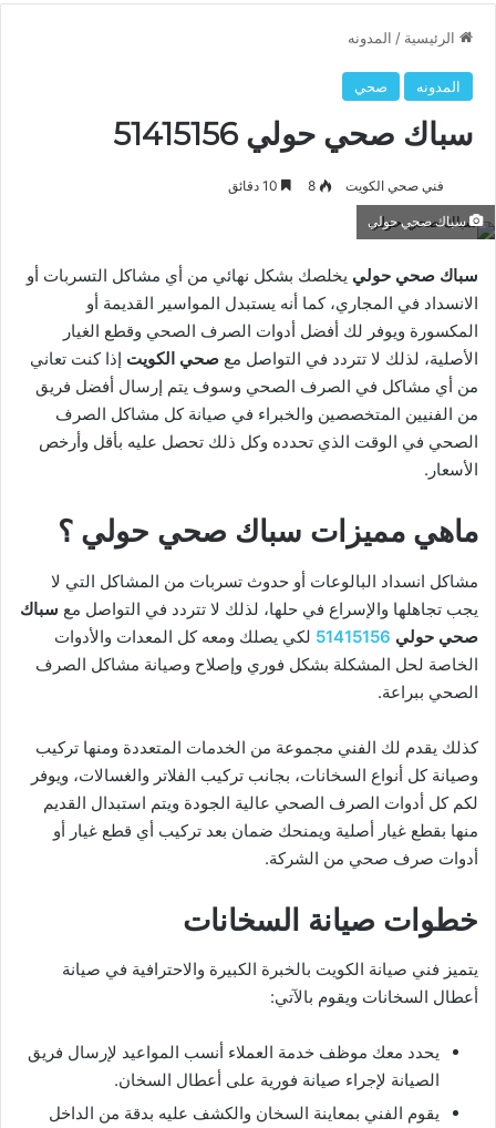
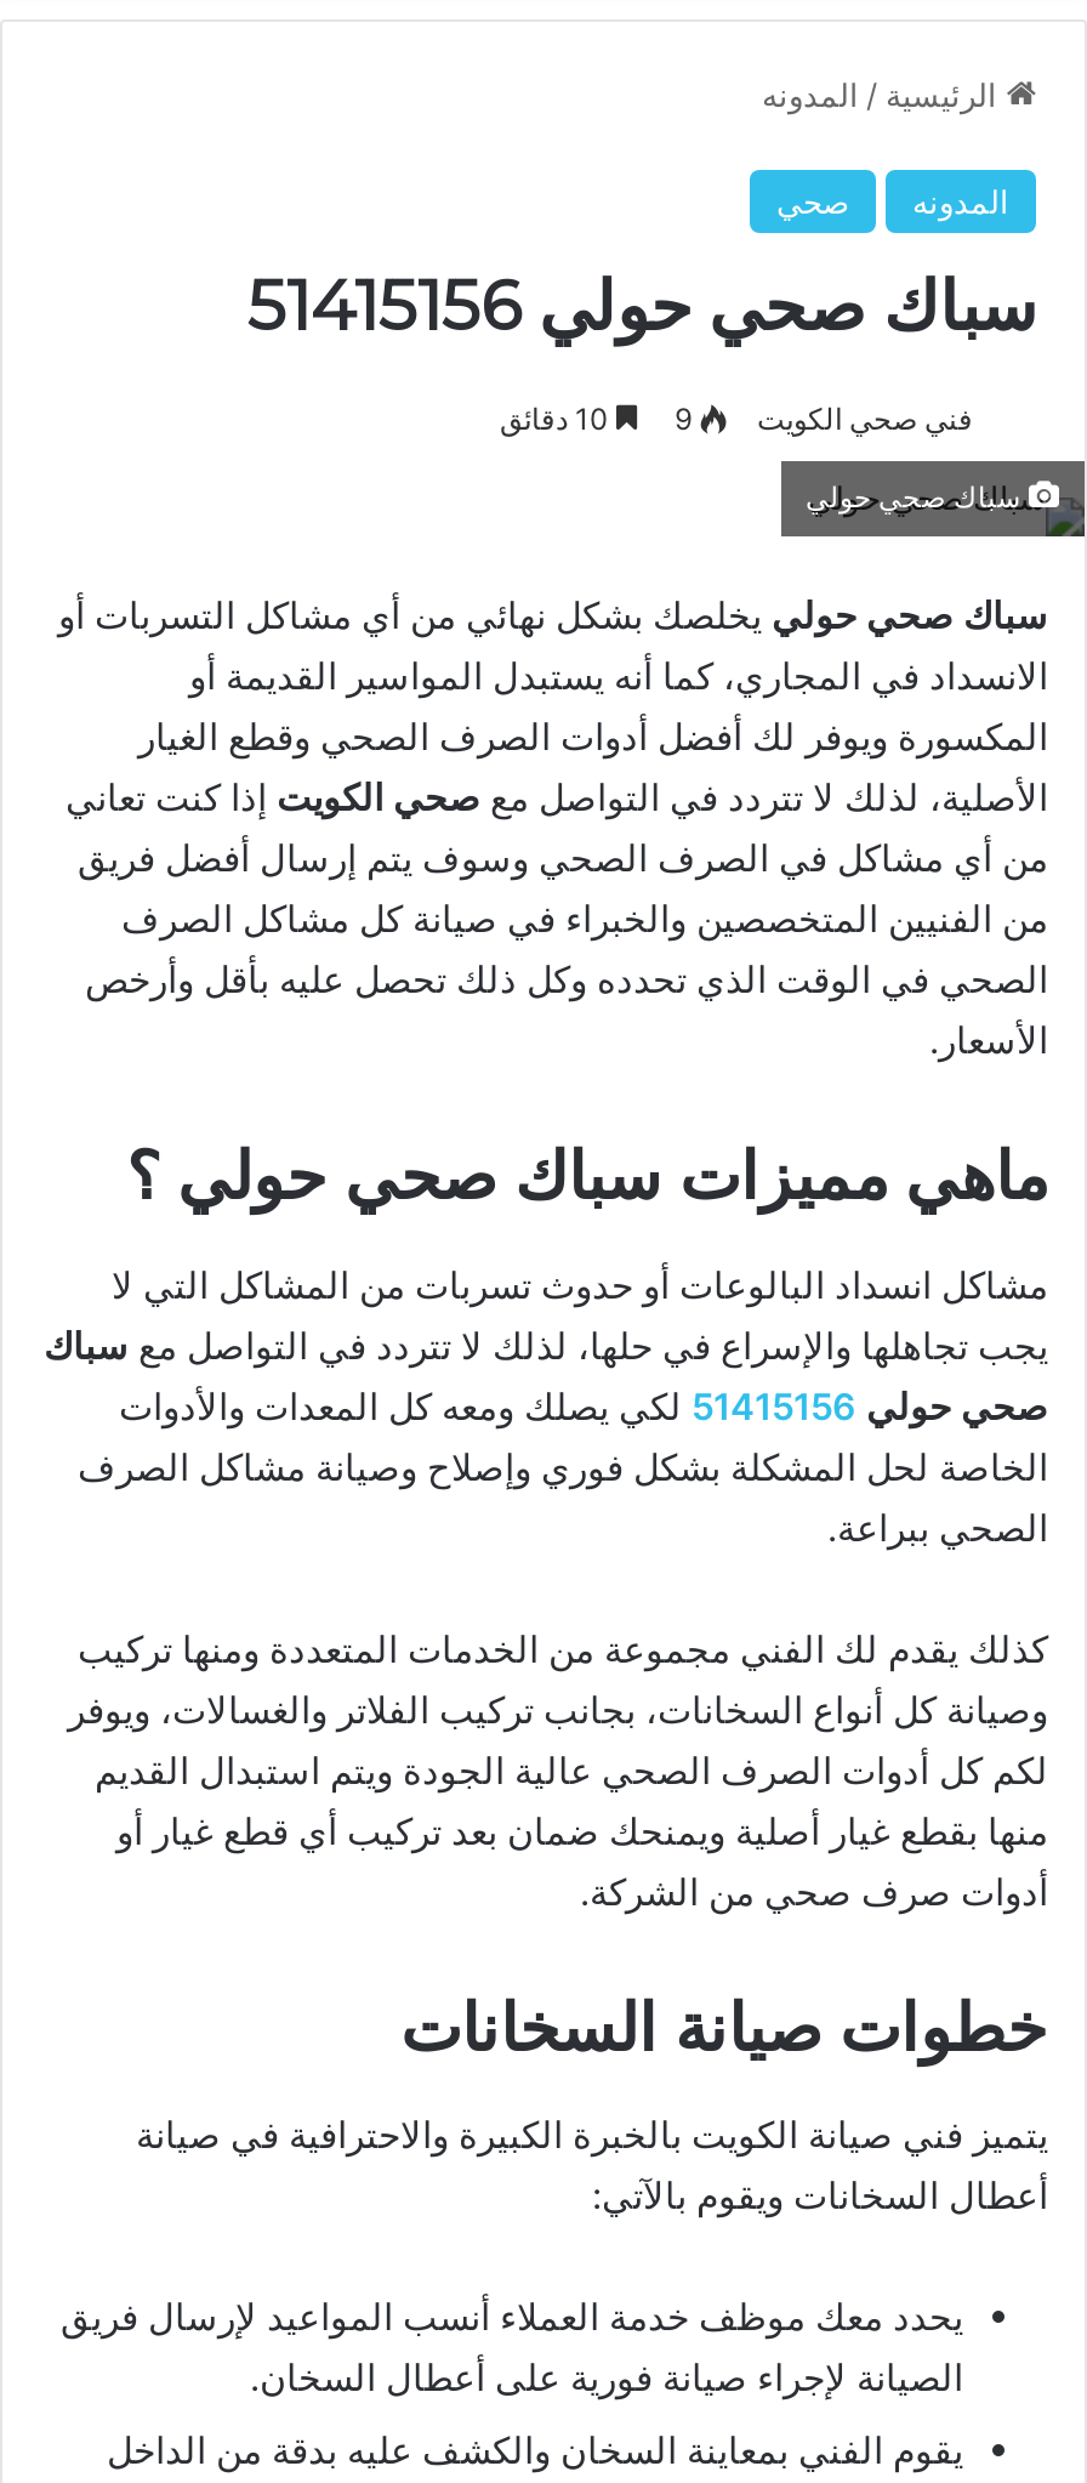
[308,177,316,194] 8 -> [675,400,692,437] 9

